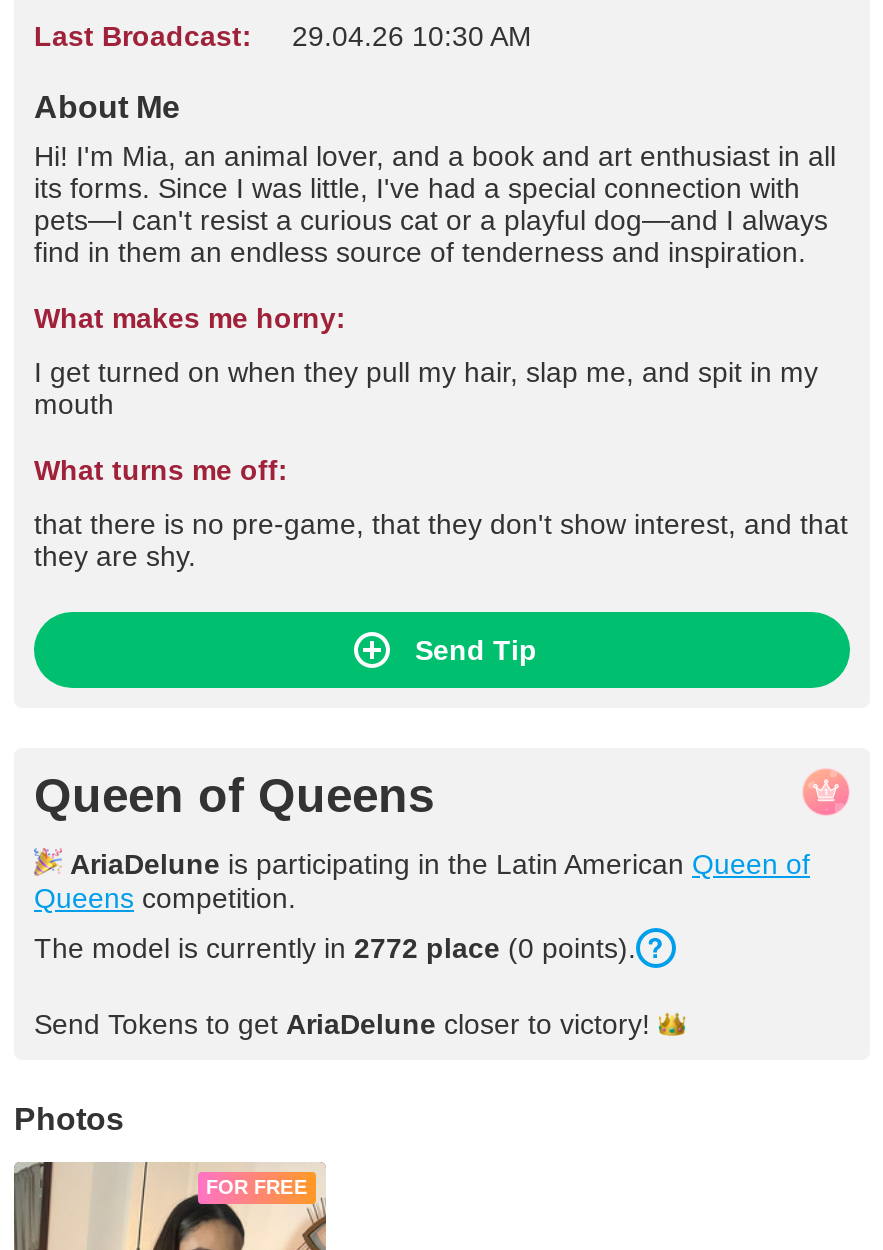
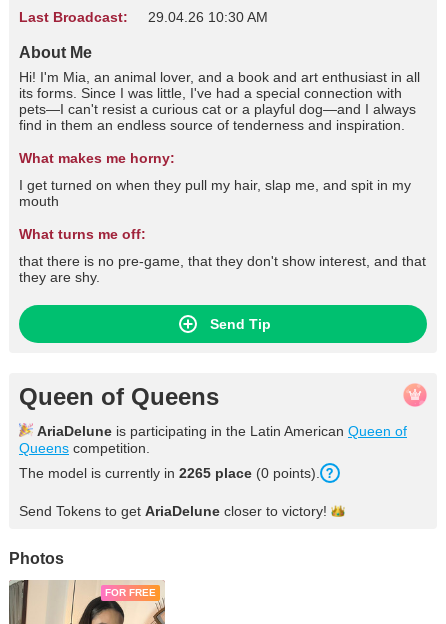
[34,932,636,964] The model is currently in 2772 place (0 points). -> [19,465,320,481] The model is currently in 2265 place (0 points).

